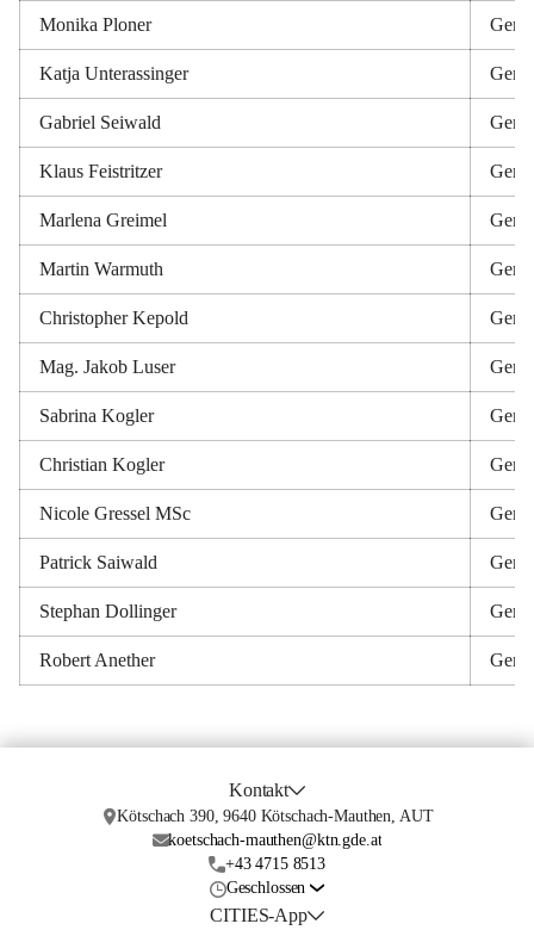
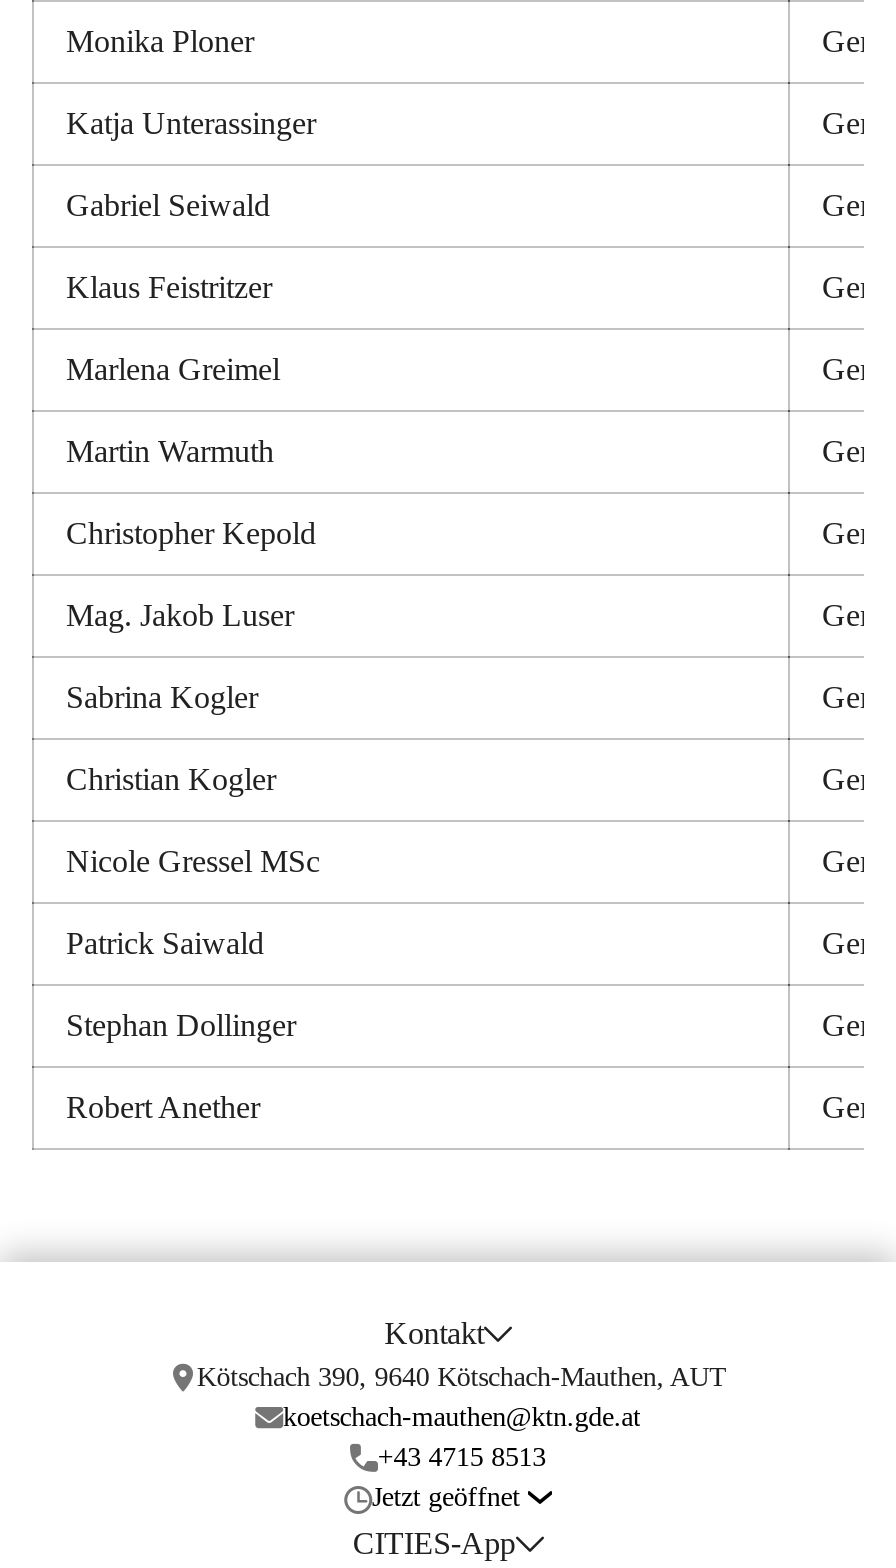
[226,879,305,897] Geschlossen -> [372,1482,520,1512] Jetzt geöffnet

